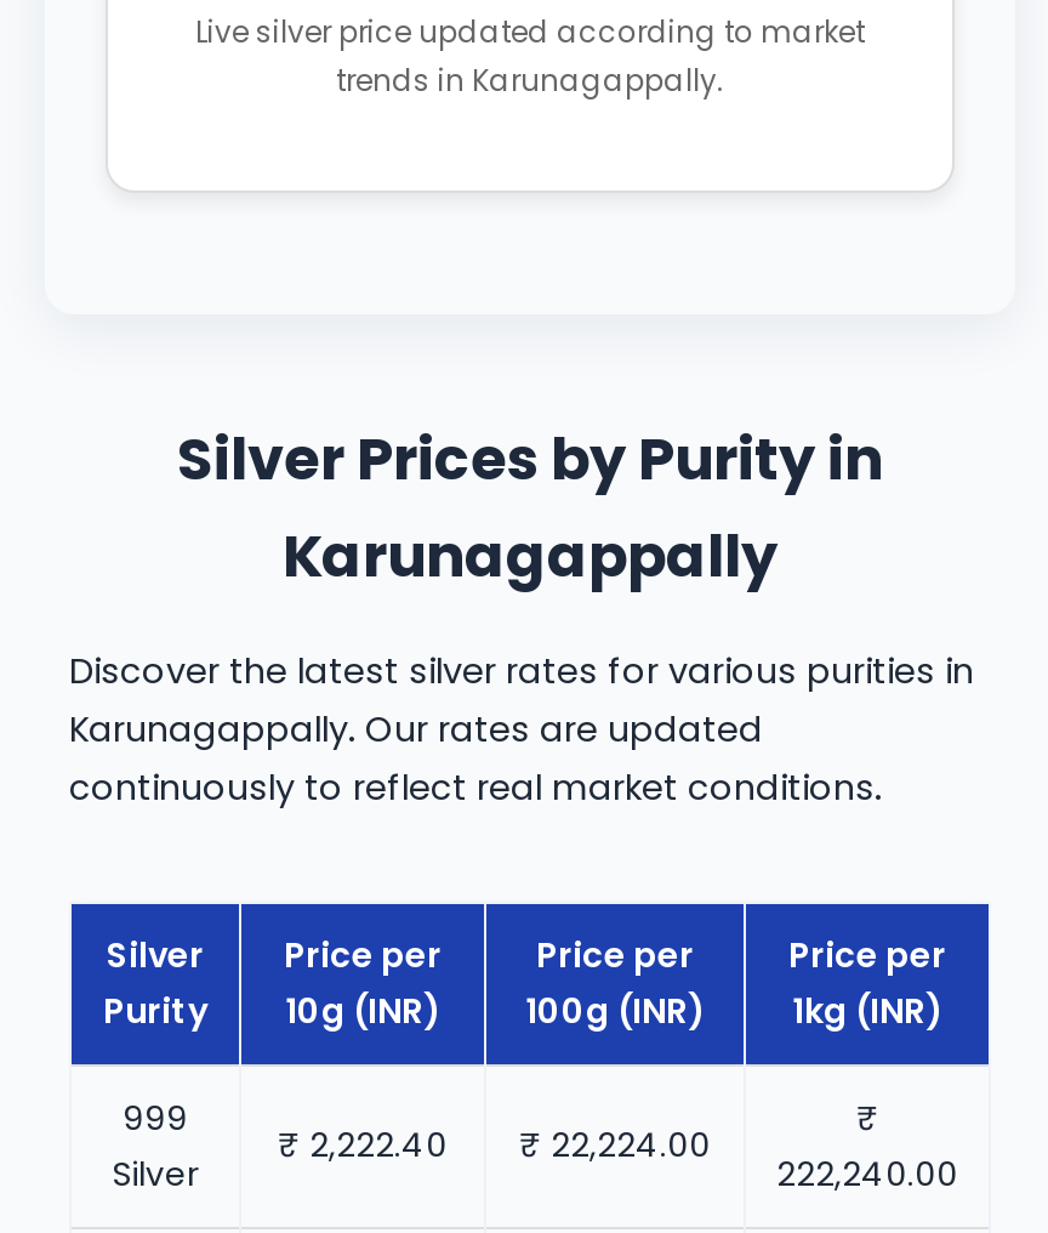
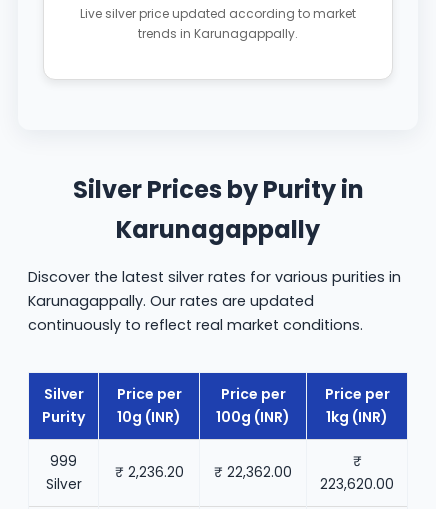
[278,1123,448,1169] ₹ 2,222.40 -> [114,463,183,482] ₹ 2,236.20
[519,1123,711,1169] ₹ 22,224.00 -> [214,463,292,482] ₹ 22,362.00
[776,1152,958,1198] 222,240.00 -> [320,475,394,494] 223,620.00

